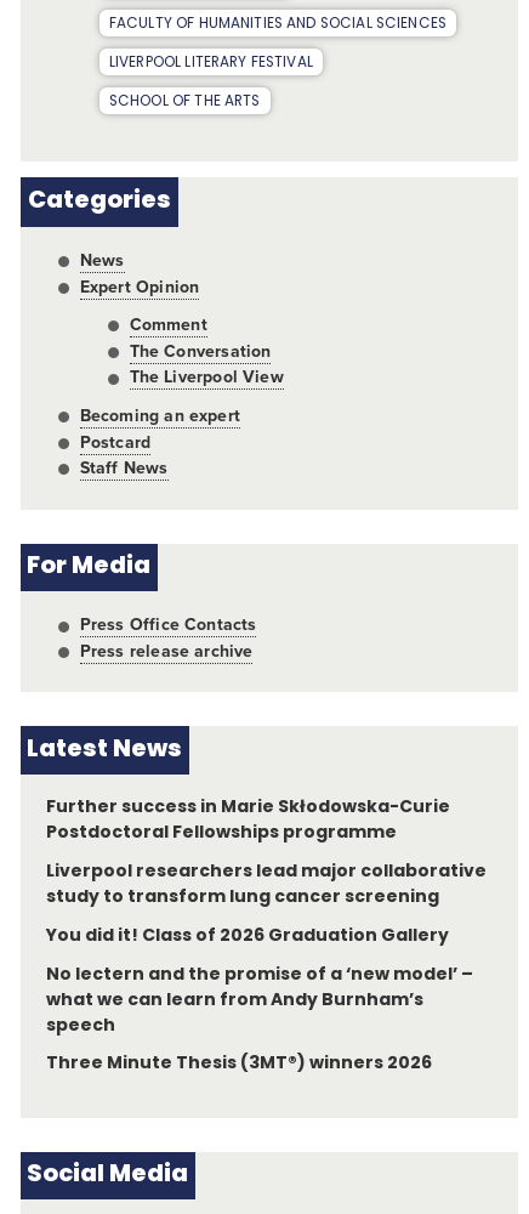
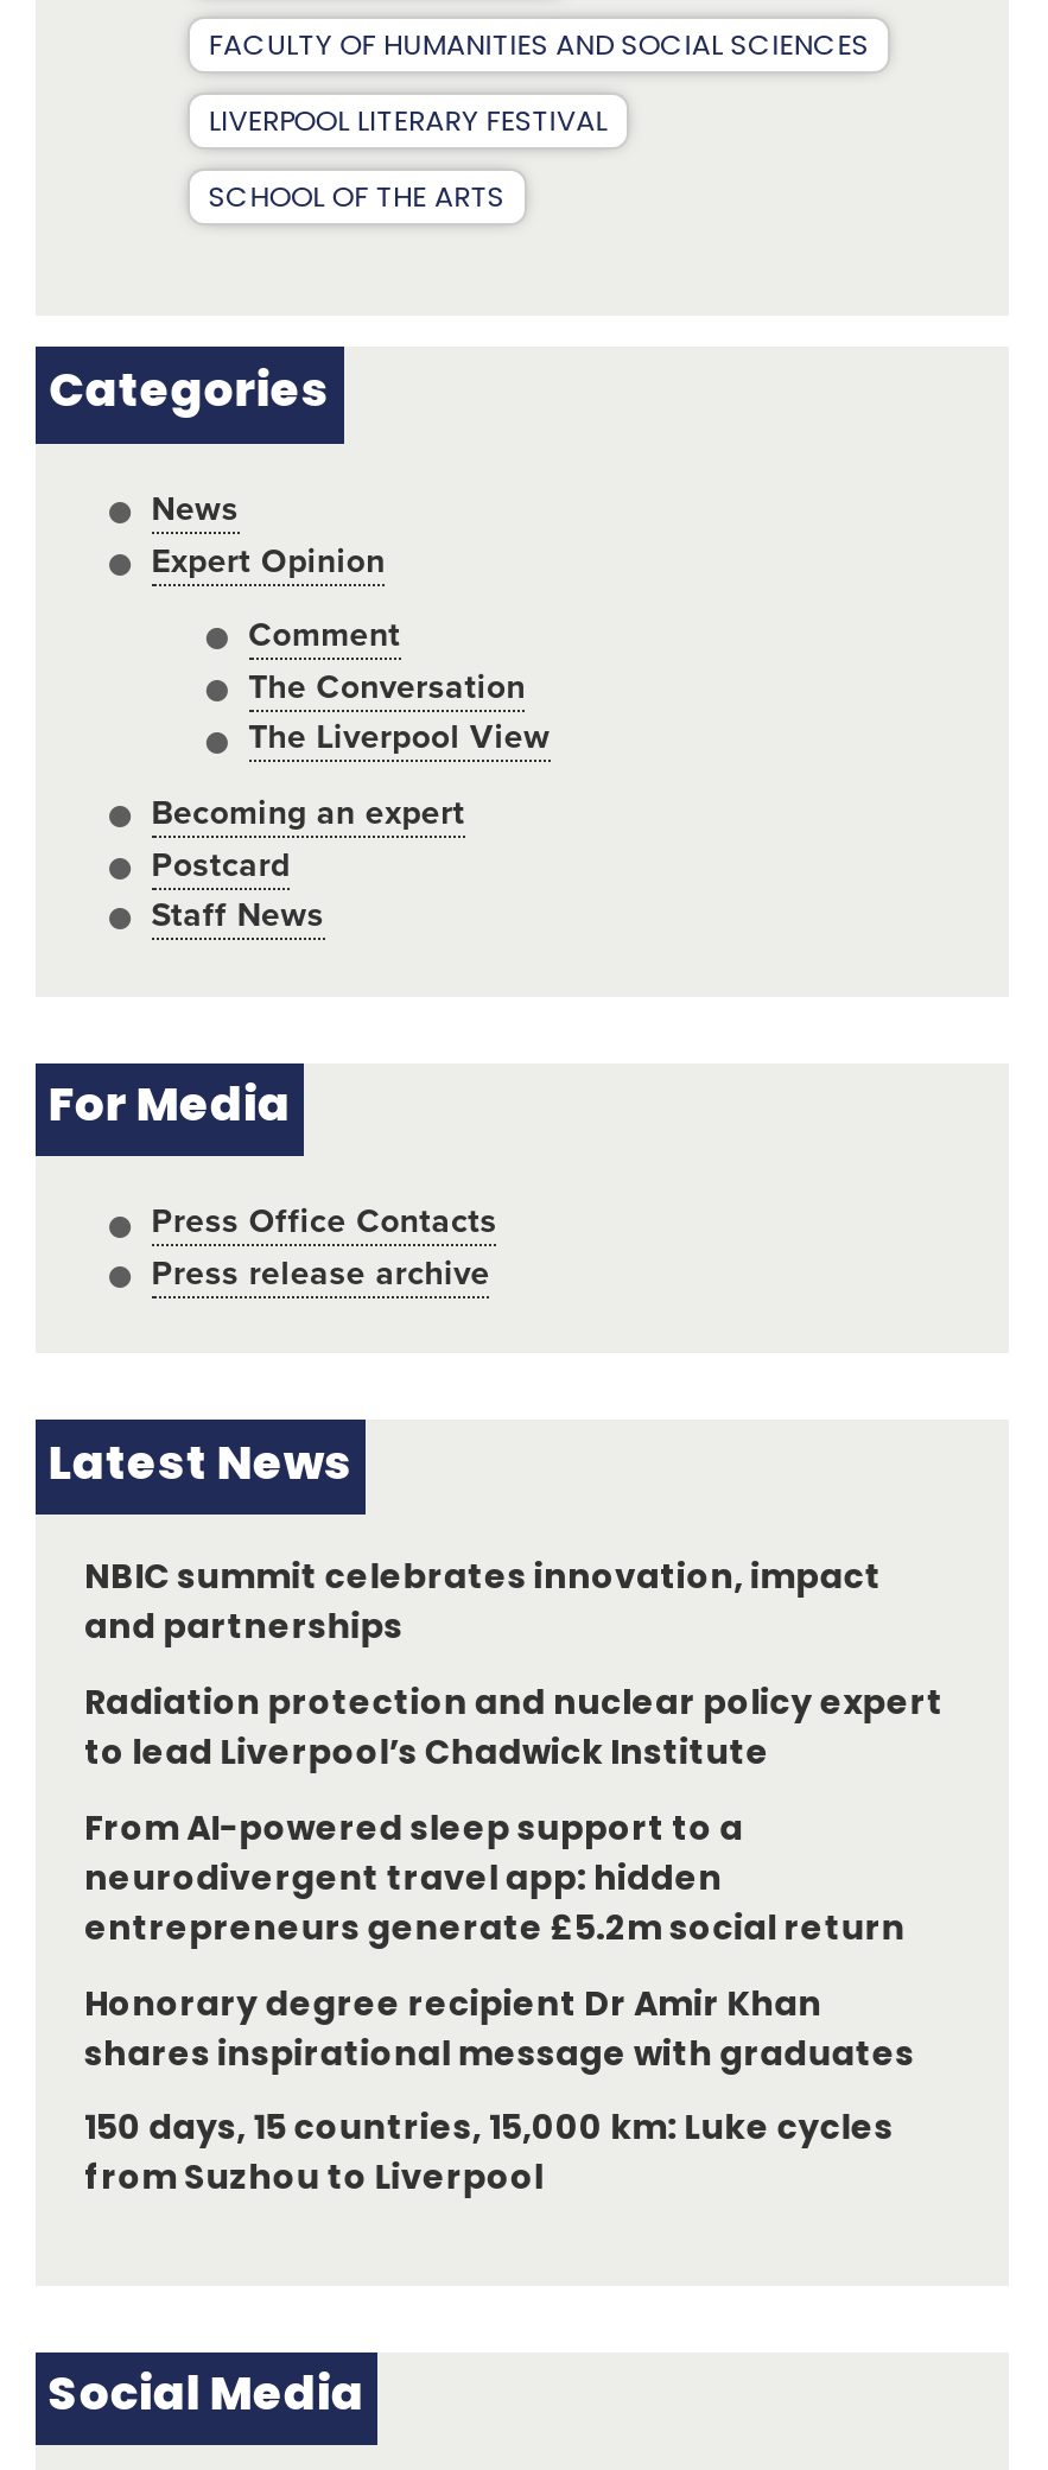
[45,799,450,843] Further success in Marie Skłodowska-Curie | Postdoctoral Fellowships programme -> [84,1562,881,1648] NBIC summit celebrates innovation, impact | and partnerships
[45,863,487,907] Liverpool researchers lead major collaborative | study to transform lung cancer screening -> [84,1688,943,1773] Radiation protection and nuclear policy expert | to lead Liverpool’s Chadwick Institute
[45,927,449,945] You did it! Class of 2026 Graduation Gallery -> [84,1813,905,1948] From AI-powered sleep support to a | neurodivergent travel app: hidden | entrepreneurs generate £5.2m social return
[45,966,474,1035] No lectern and the promise of a ‘new model’ – | what we can learn from Andy Burnham’s | speech -> [84,1988,915,2074] Honorary degree recipient Dr Amir Khan | shares inspirational message with graduates
[45,1055,432,1074] Three Minute Thesis (3MT®) winners 2026 -> [84,2113,893,2199] 150 days, 15 countries, 15,000 km: Luke cycles | from Suzhou to Liverpool

